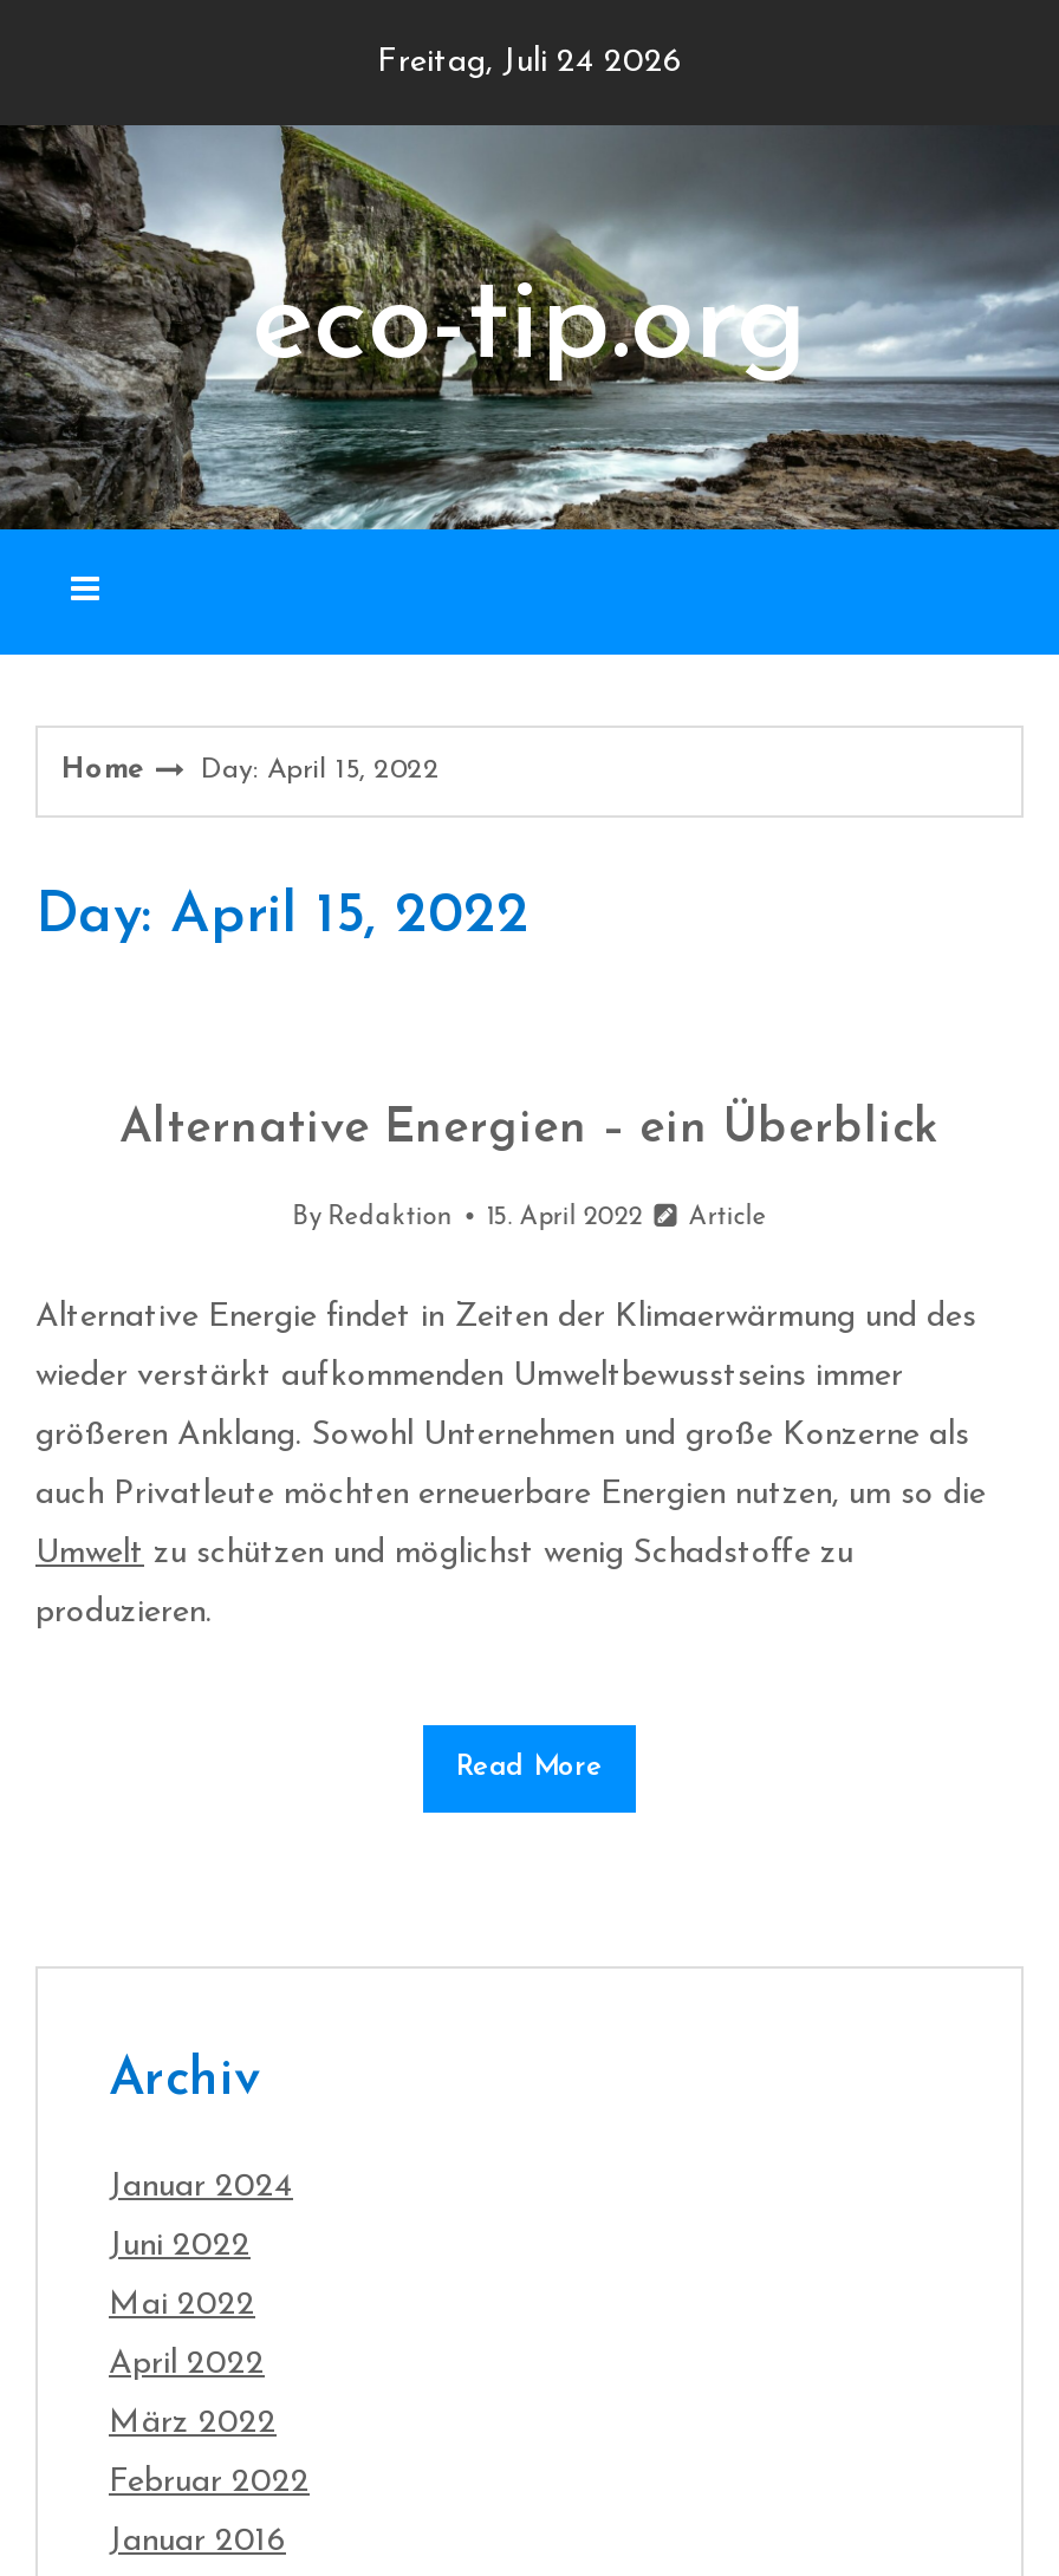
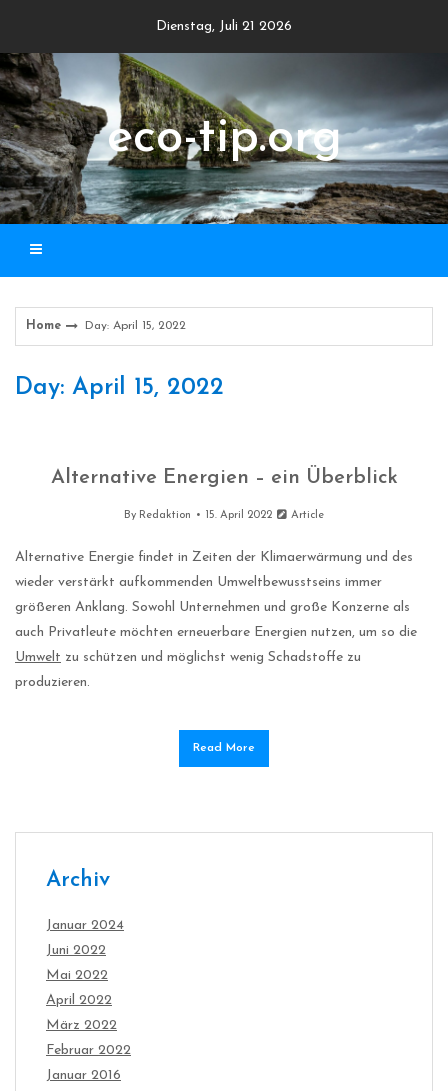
[377,45,682,80] Freitag, Juli 24 2026 -> [156,19,292,34] Dienstag, Juli 21 2026

